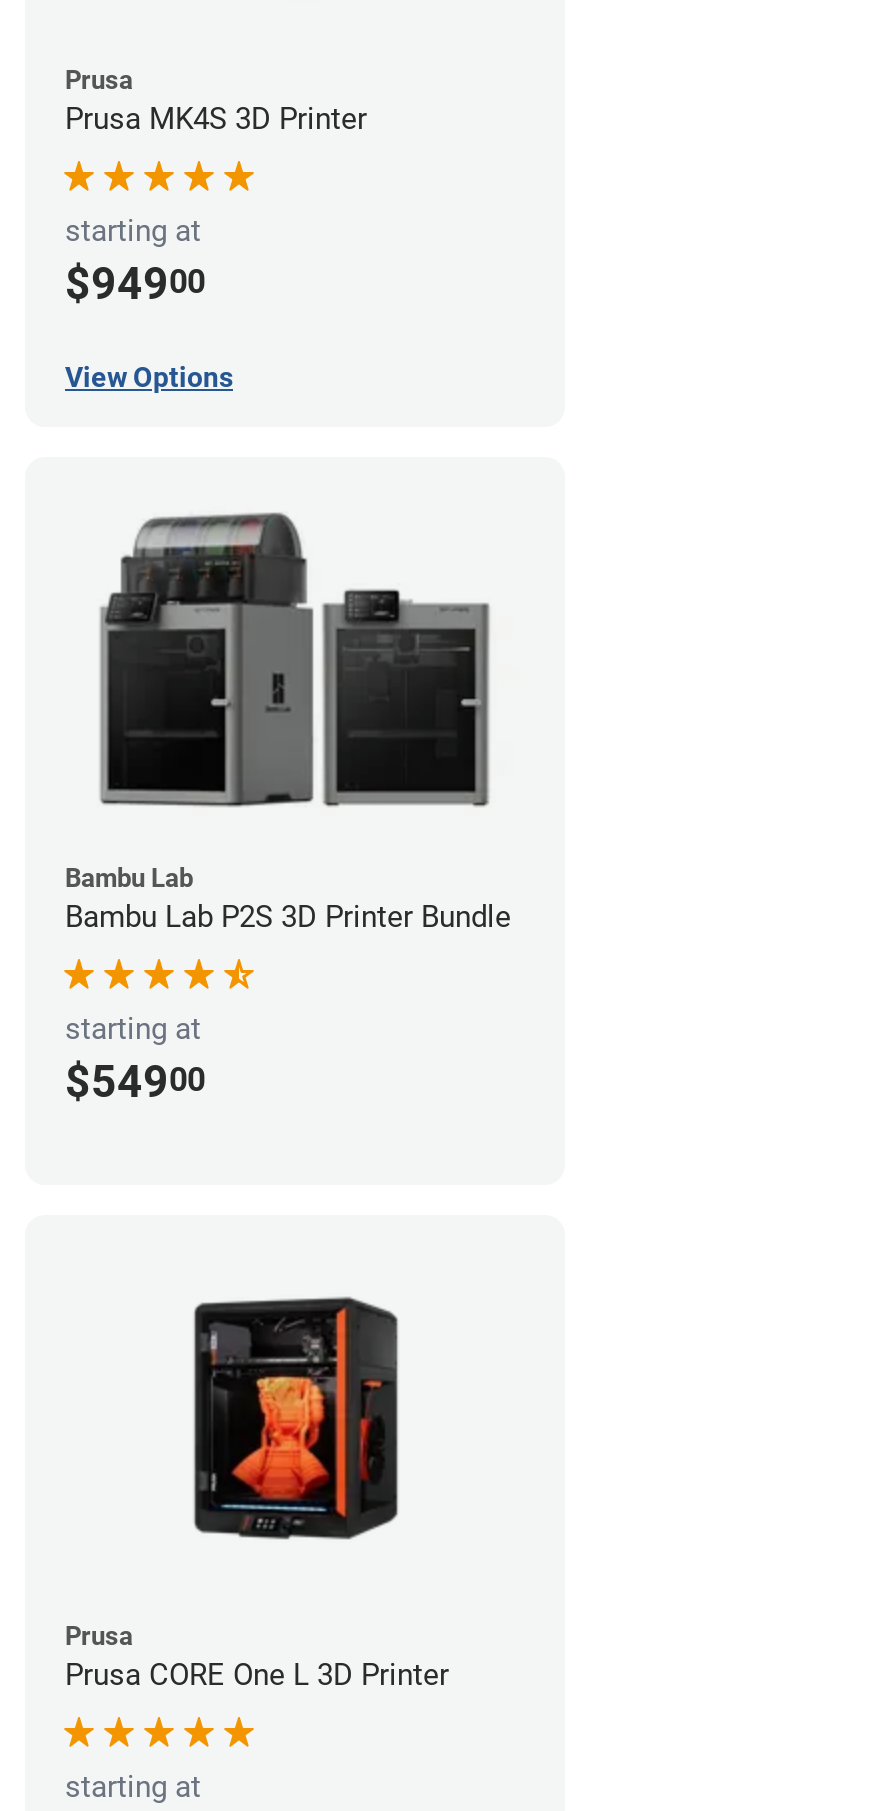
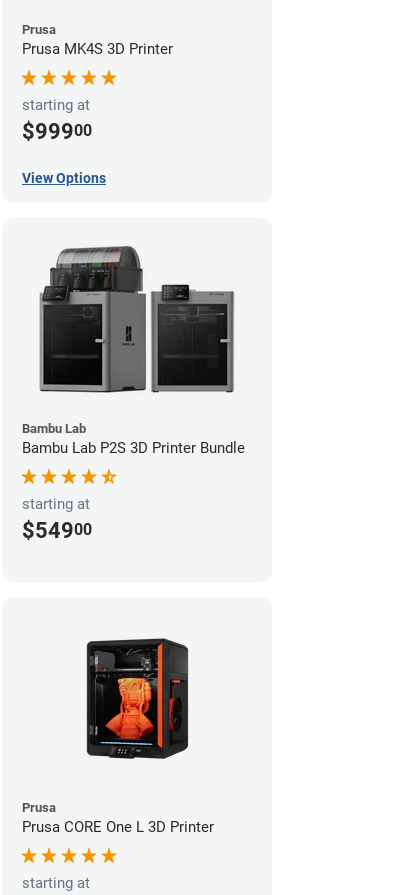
[65,259,205,309] $94900 -> [22,119,92,144] $99900

